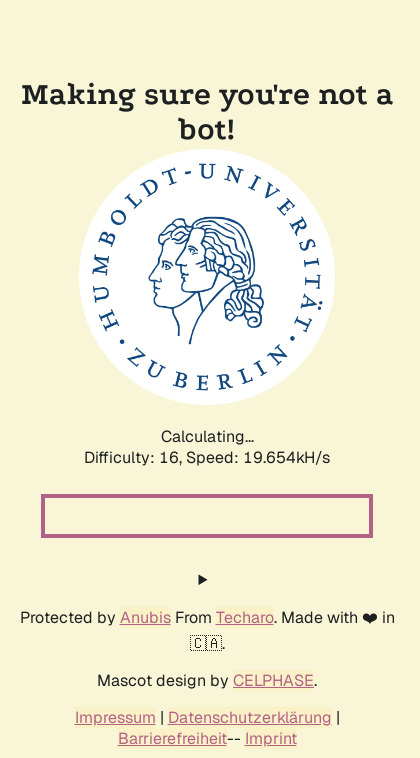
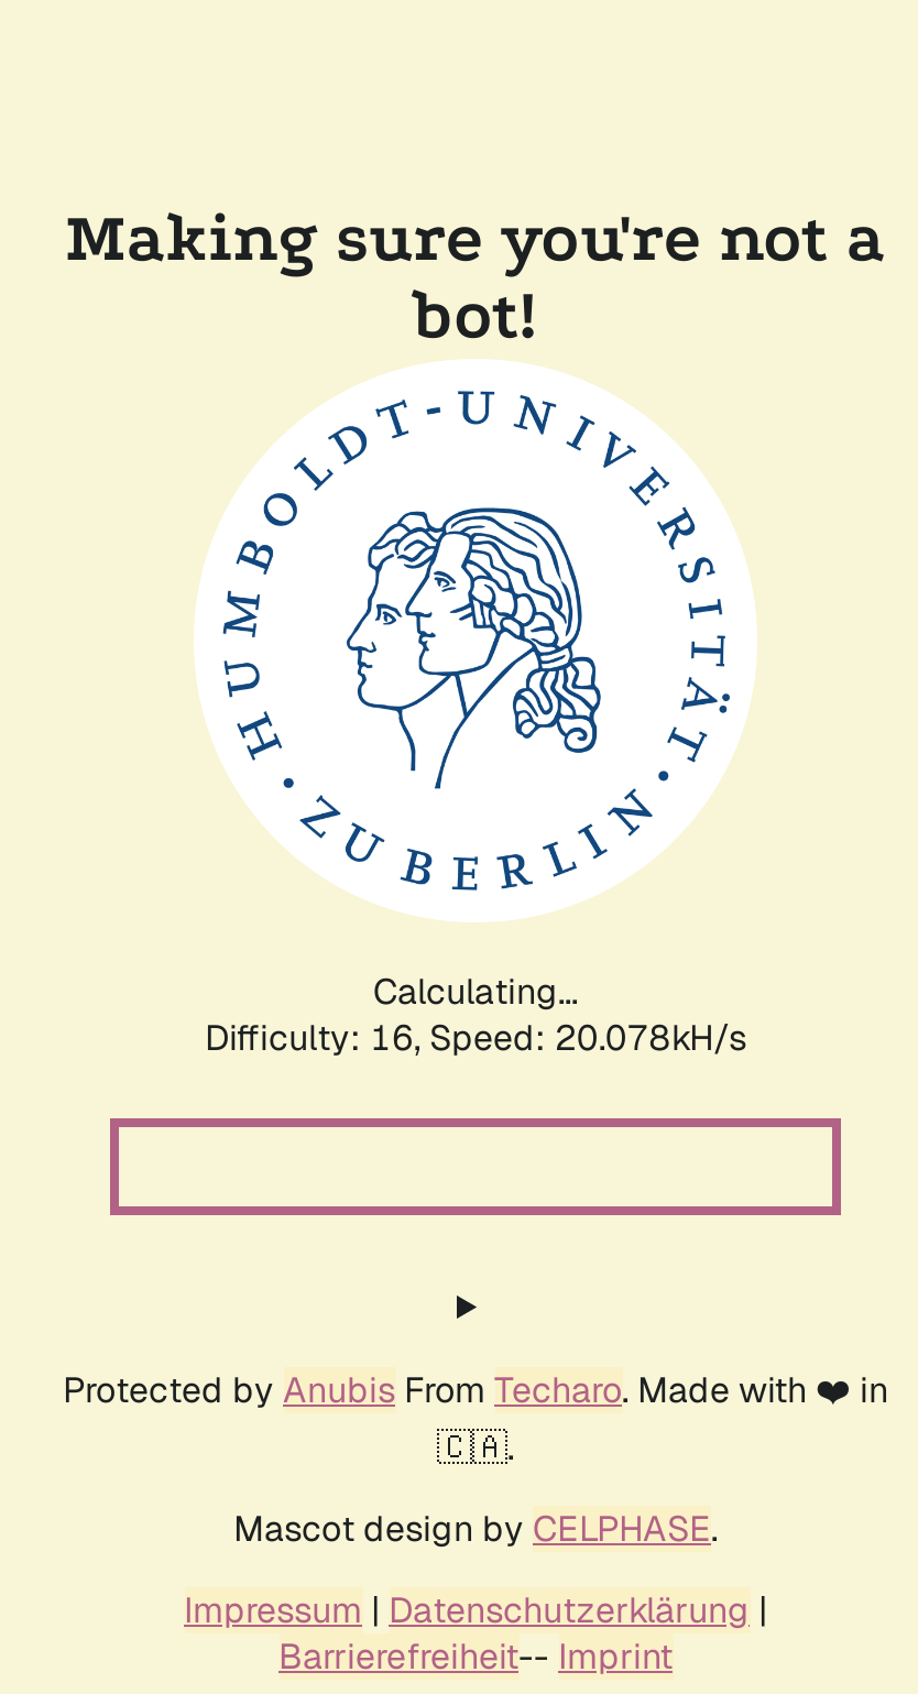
[84,447,330,468] Difficulty: 16, Speed: 19.654kH/s -> [205,1015,746,1061] Difficulty: 16, Speed: 20.078kH/s

